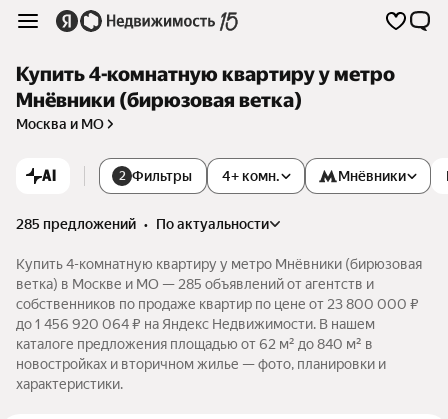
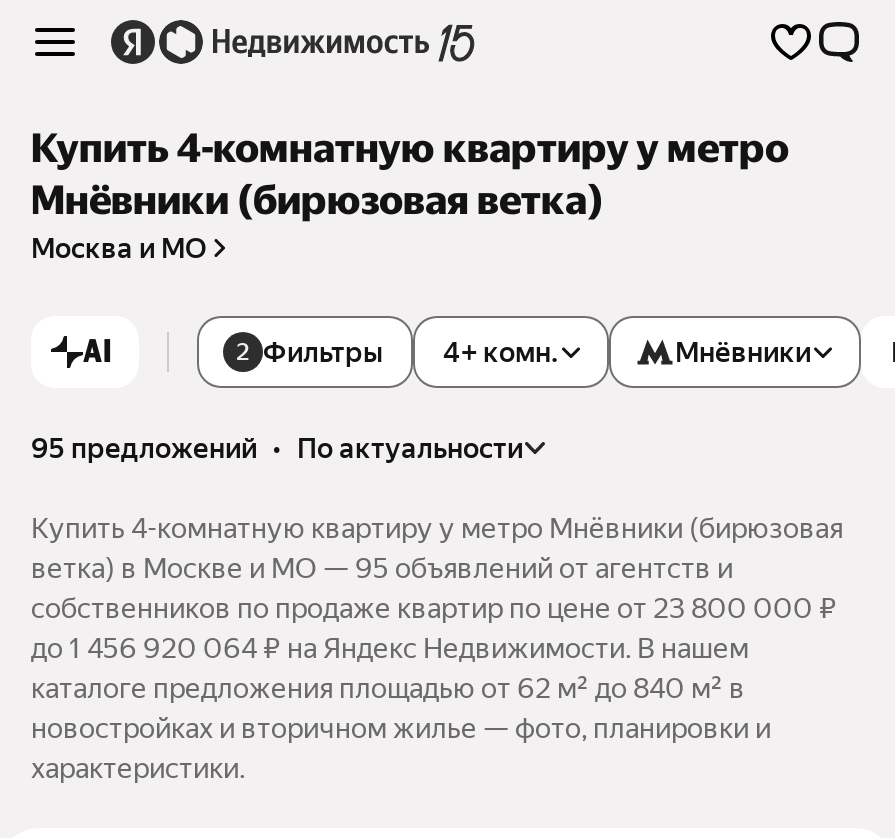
[16,216,269,232] 285 предложений • по актуальности -> [31,432,523,464] 95 предложений • по актуальности
[16,276,374,292] ветка) в Москве и МО — 285 объявлений от агентств и -> [31,552,733,584] ветка) в Москве и МО — 95 объявлений от агентств и

